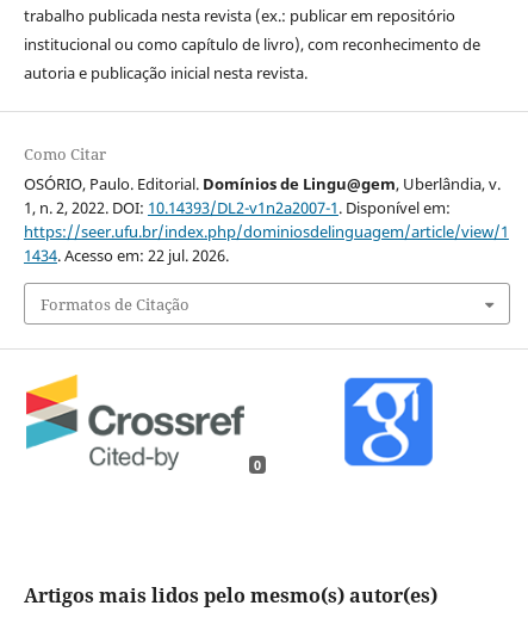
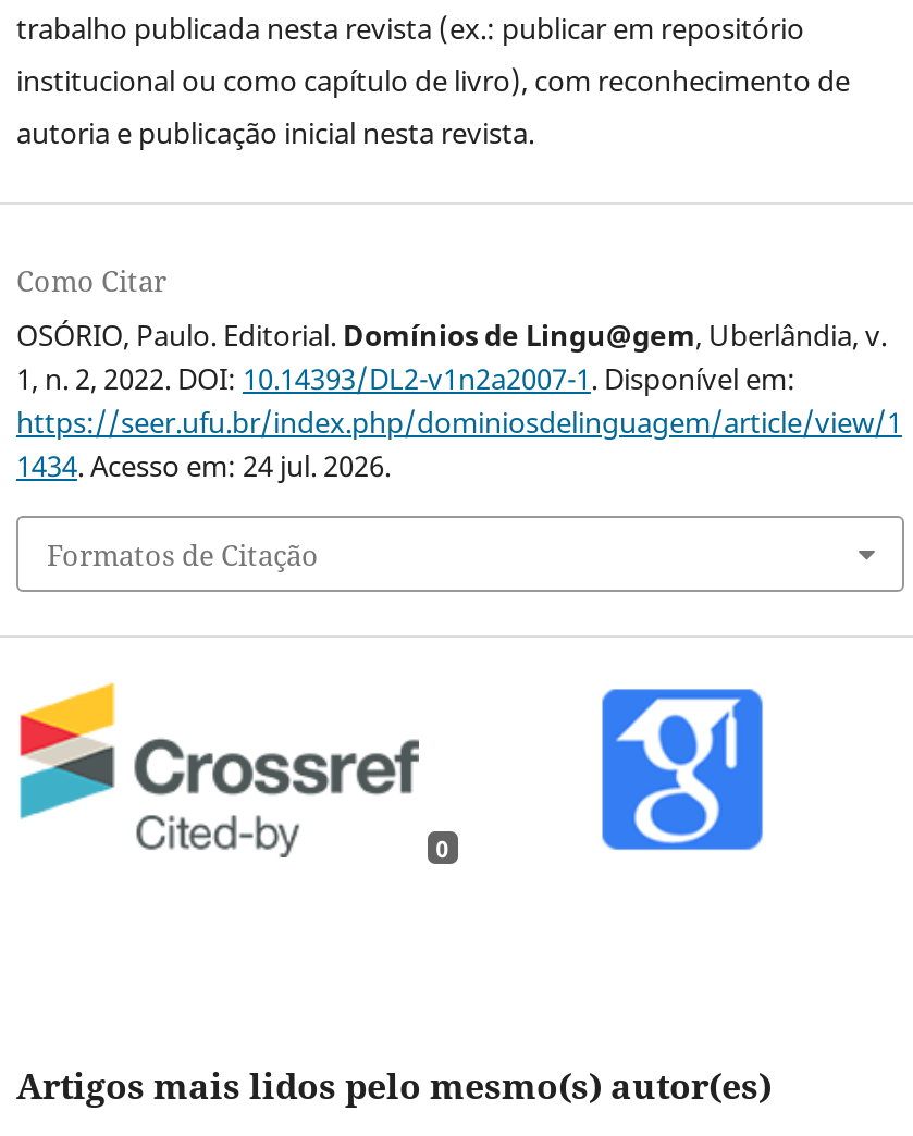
[24,245,229,266] 1434. Acesso em: 22 jul. 2026. -> [16,447,391,486] 1434. Acesso em: 24 jul. 2026.

